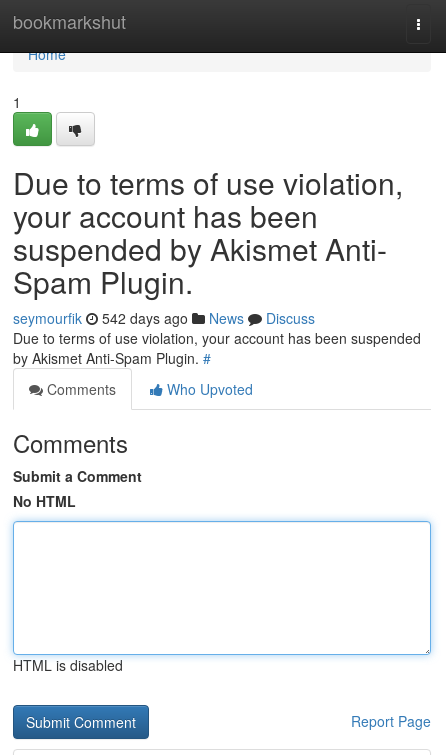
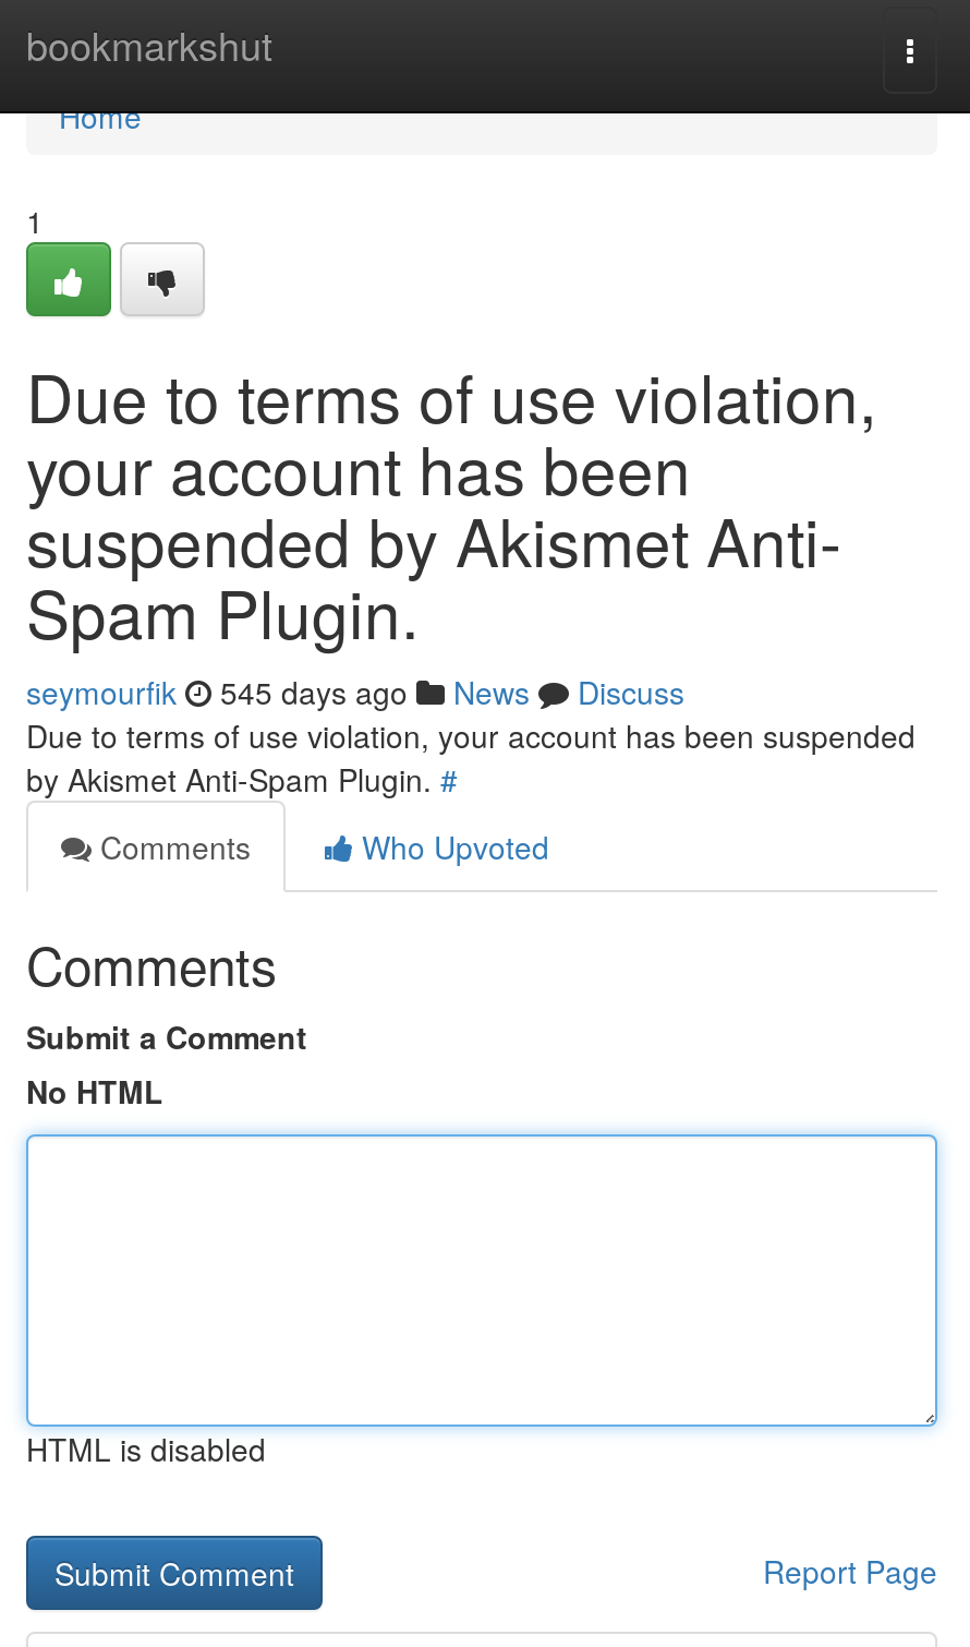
[13,308,315,328] seymourfik 542 days ago News Discuss -> [26,670,684,713] seymourfik 545 days ago News Discuss

